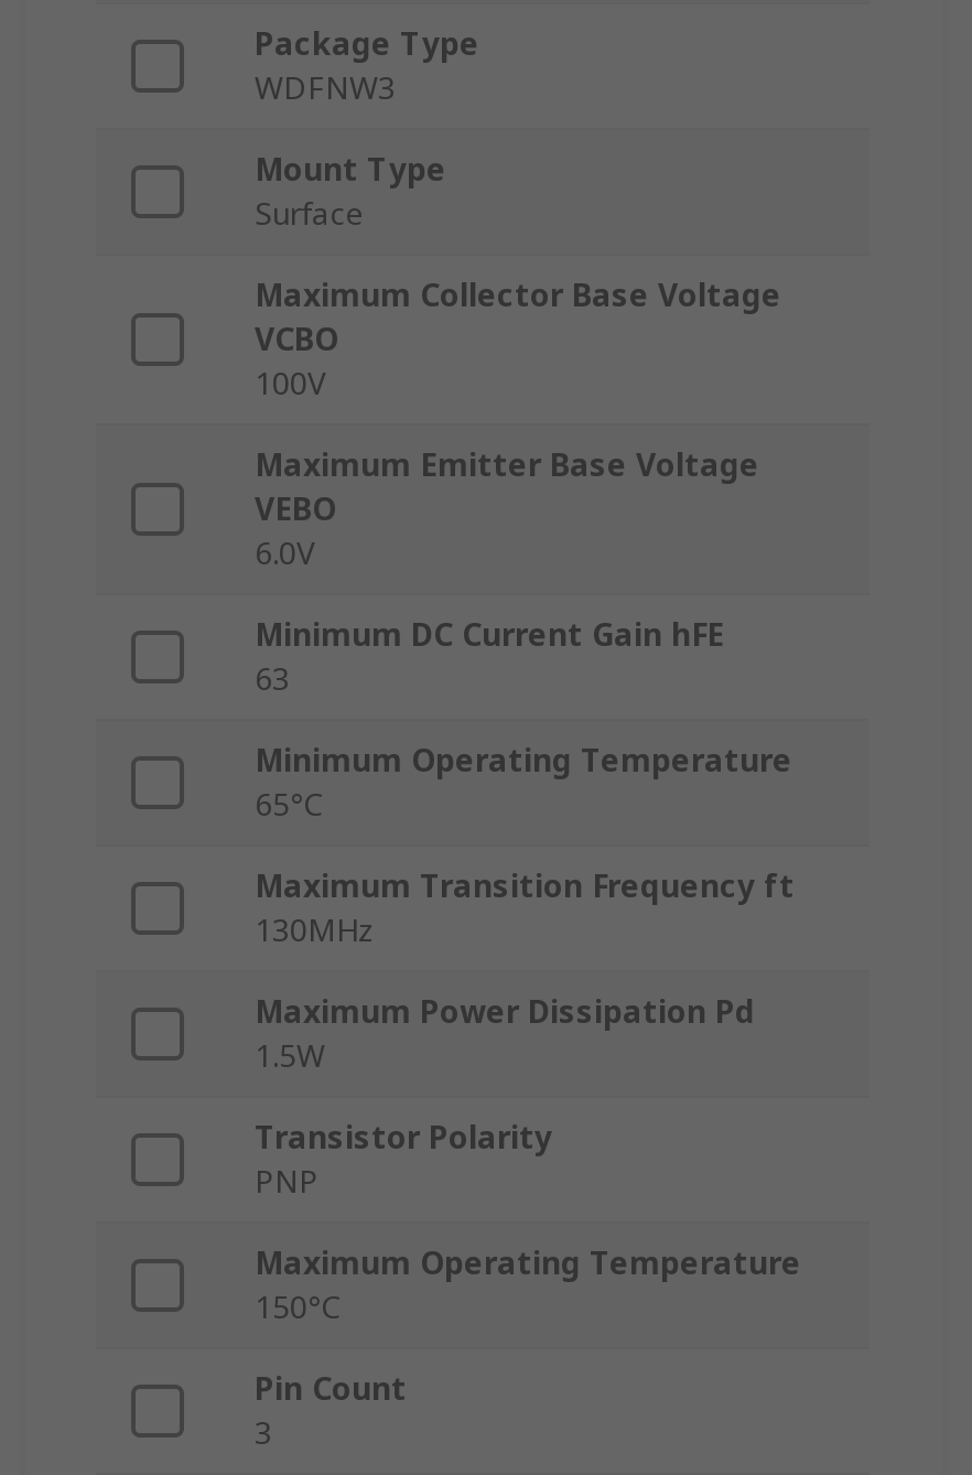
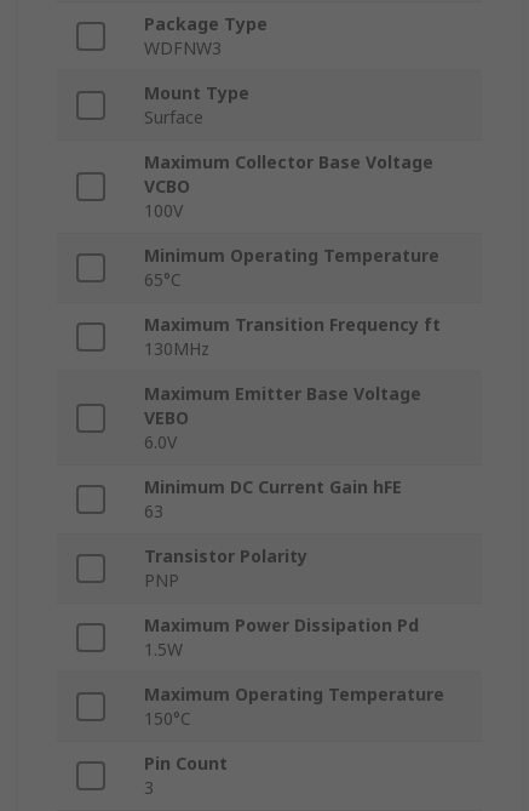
moved [255,444,759,700] -> [144,382,421,523]: Maximum Emitter Base Voltage | VEBO | 6.0V | Minimum DC Current Gain hFE | 63
moved [255,740,795,951] -> [144,244,441,361]: Minimum Operating Temperature | 65°C | Maximum Transition Frequency ft | 130MHz
moved [255,991,755,1077] -> [144,614,419,661]: Maximum Power Dissipation Pd | 1.5W
moved [255,1117,552,1203] -> [144,545,307,592]: Transistor Polarity | PNP

